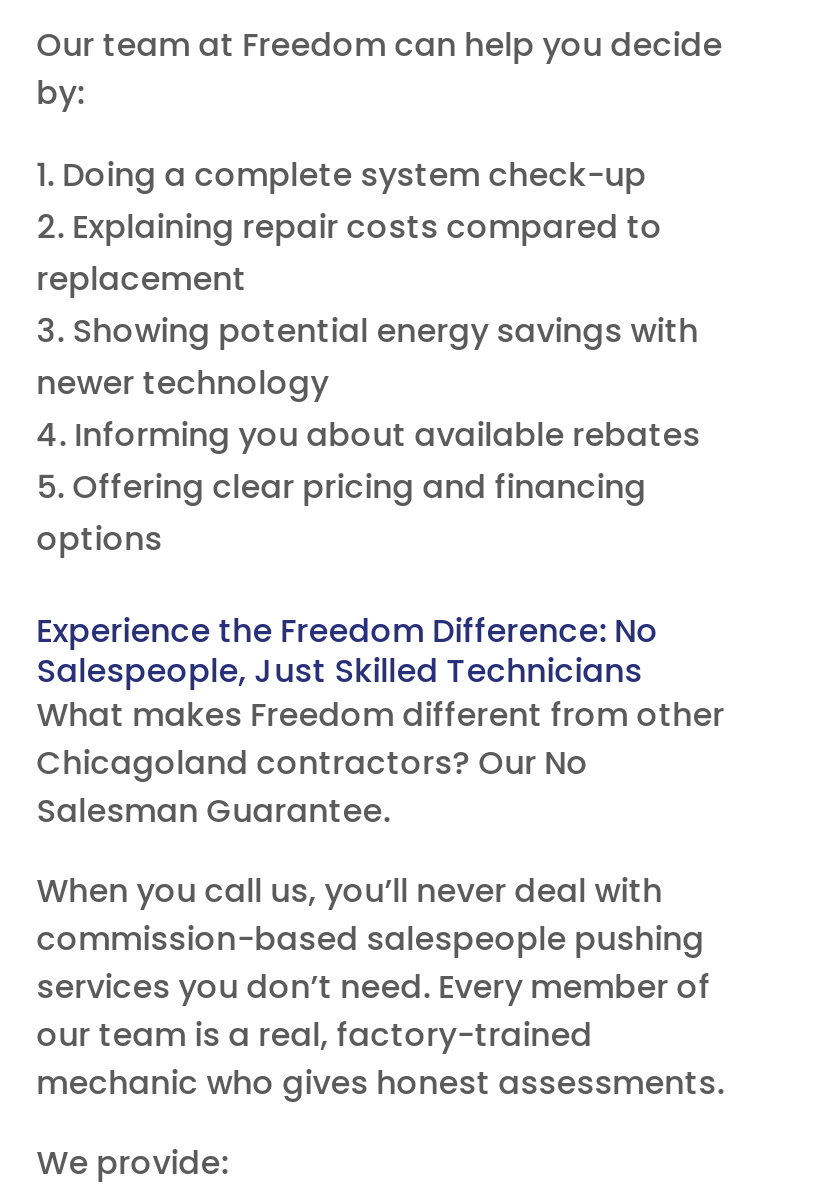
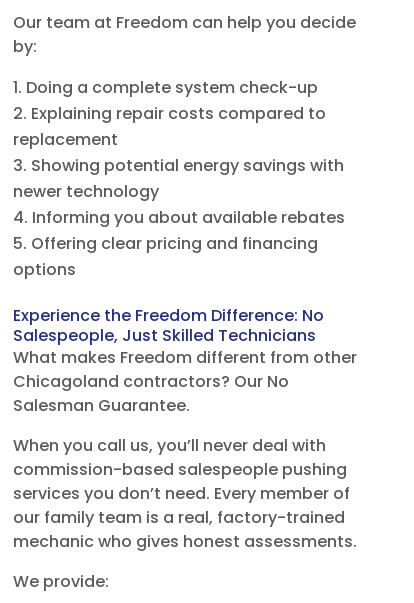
[37,1012,593,1058] our team is a real, factory-trained -> [13,506,345,529] our family team is a real, factory-trained

